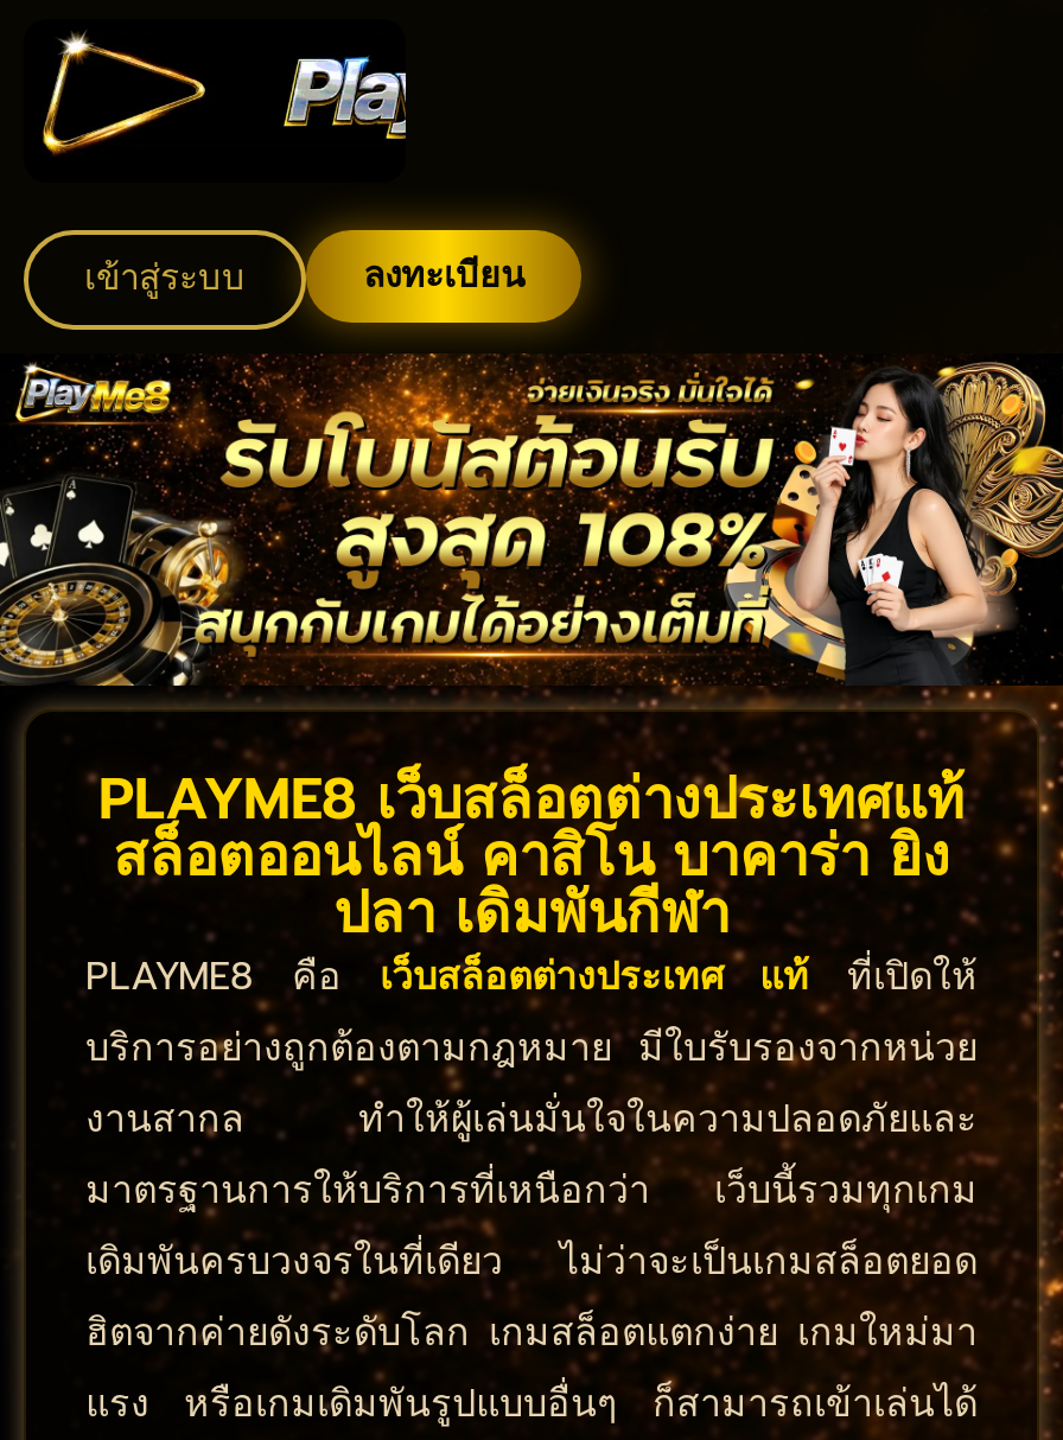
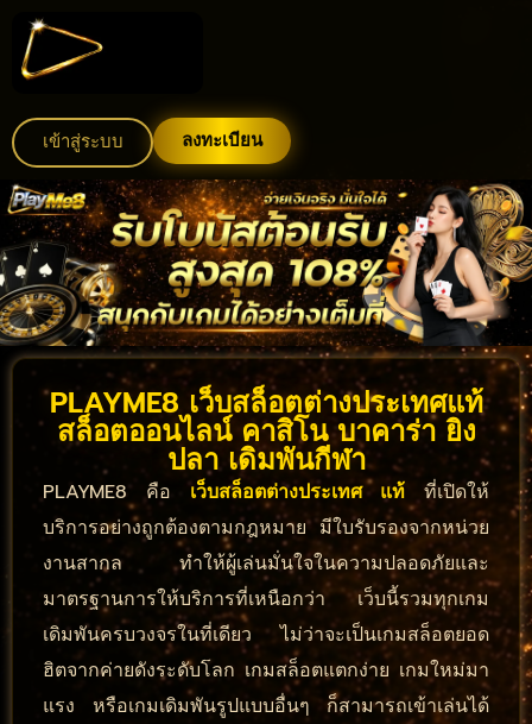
[282,55,408,142] [image] -> none

